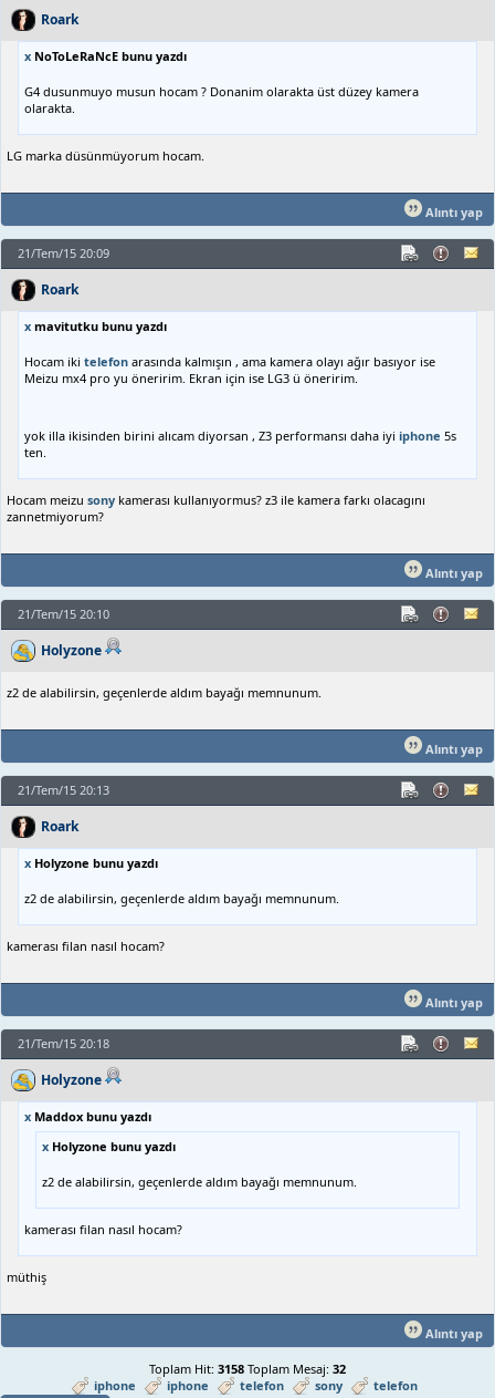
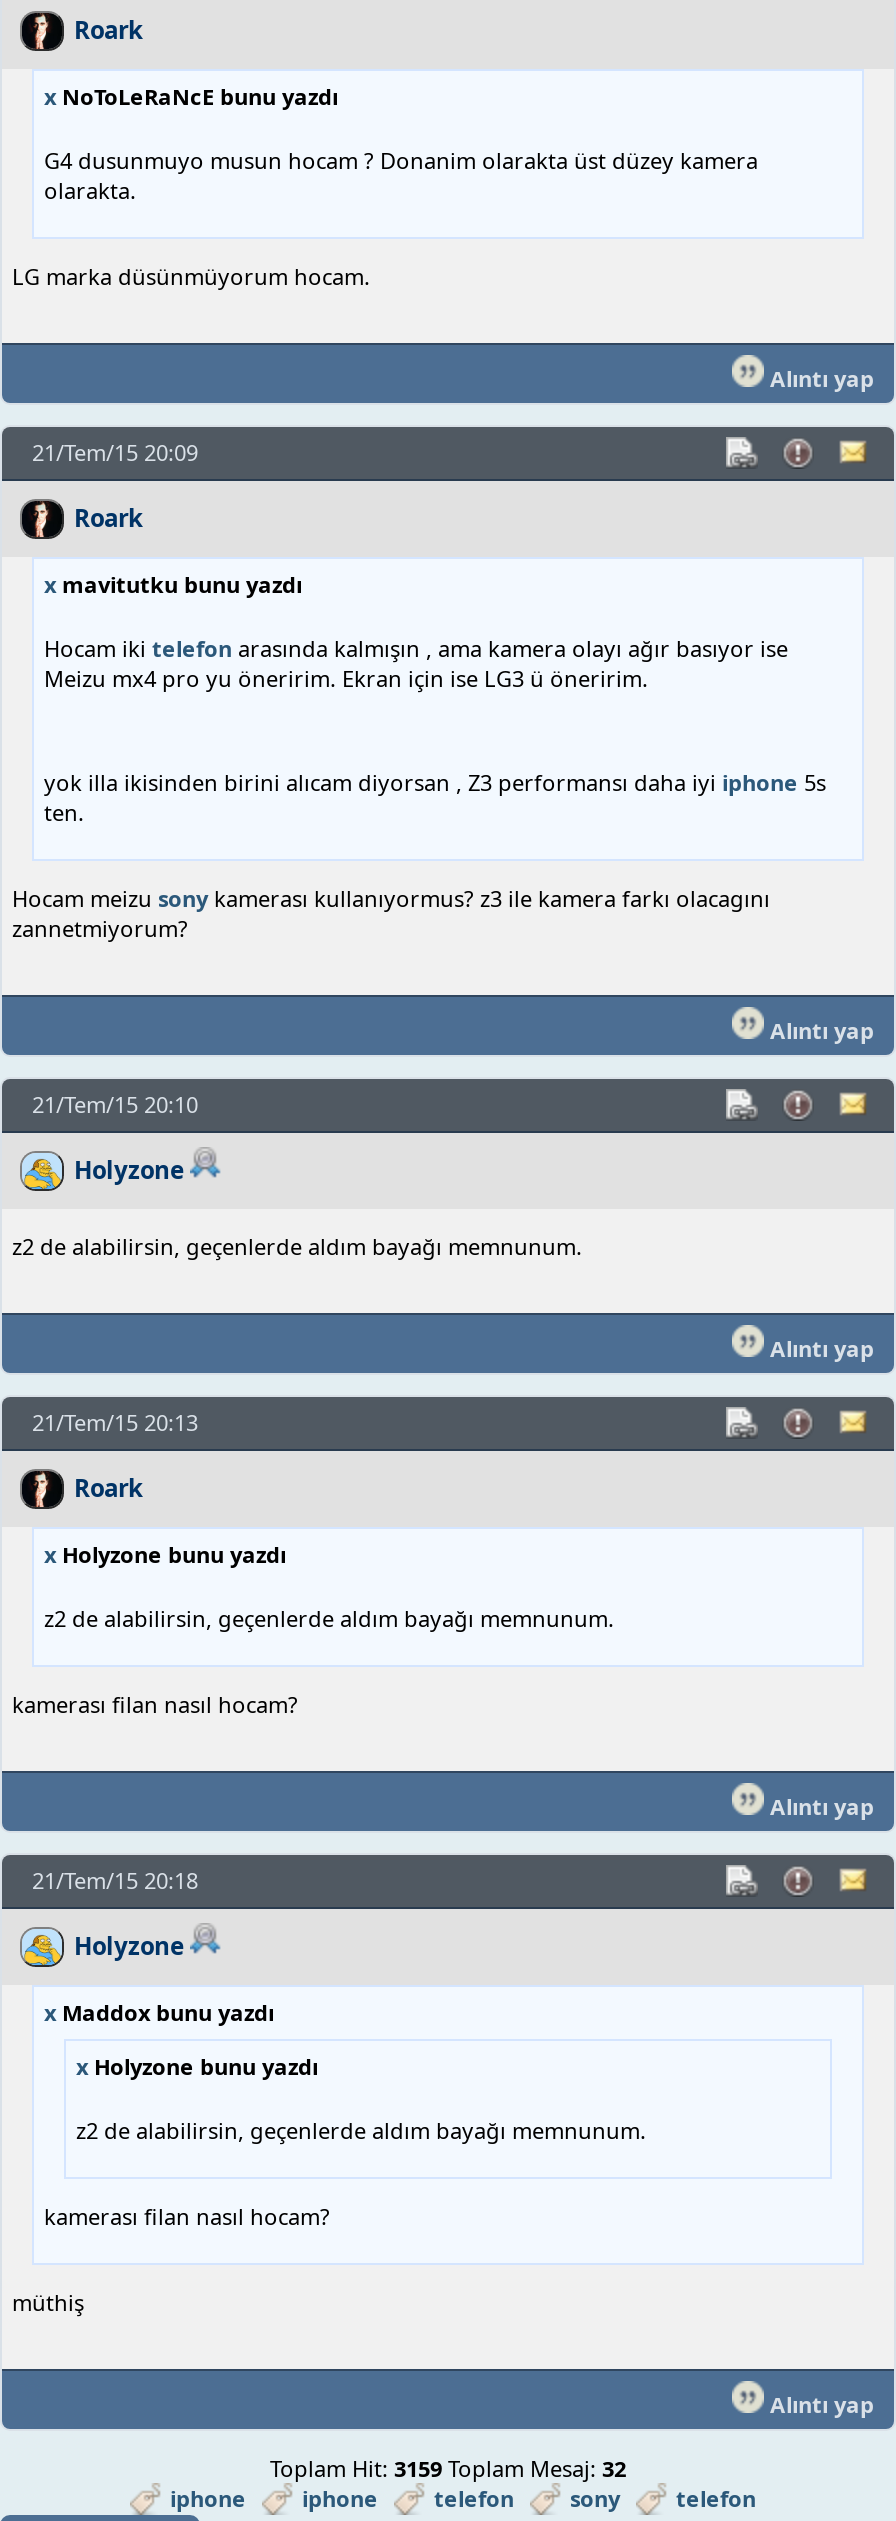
[149,1360,346,1377] Toplam Hit: 3158 Toplam Mesaj: 32 -> [270,2453,626,2483] Toplam Hit: 3159 Toplam Mesaj: 32

